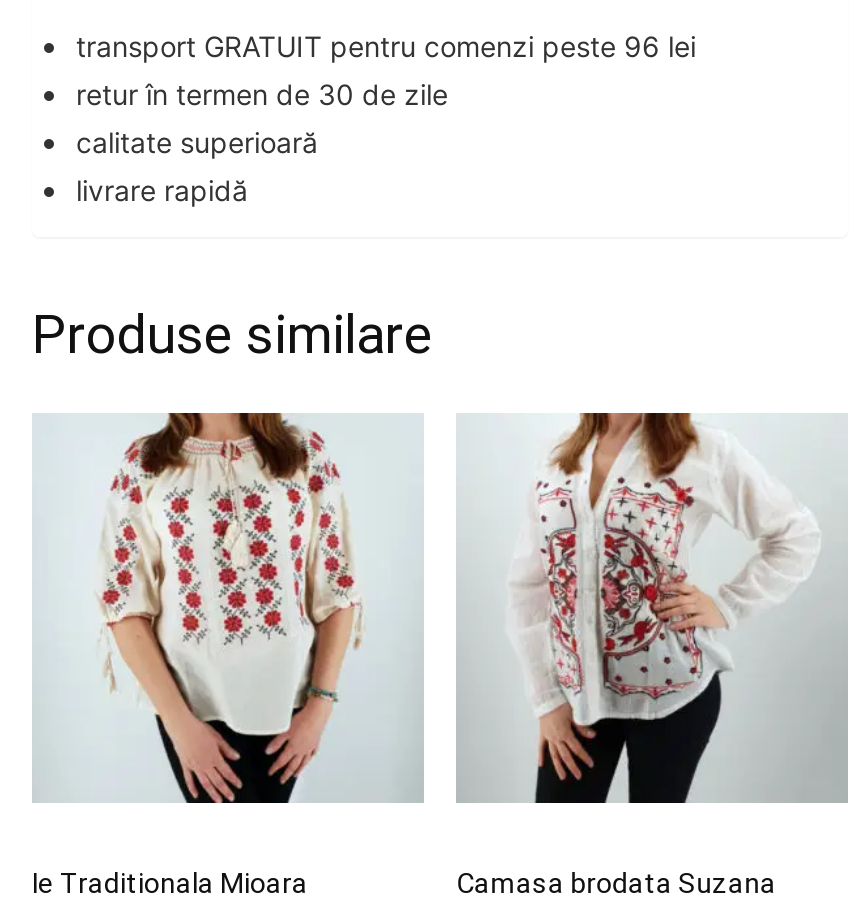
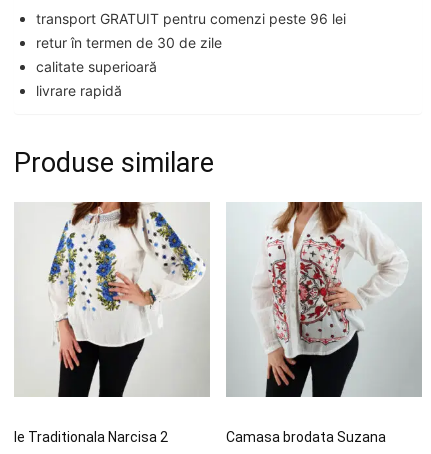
[32,411,402,900] [image] | Ie Traditionala Mioara -> [14,202,205,445] [image] | Ie Traditionala Narcisa 2

